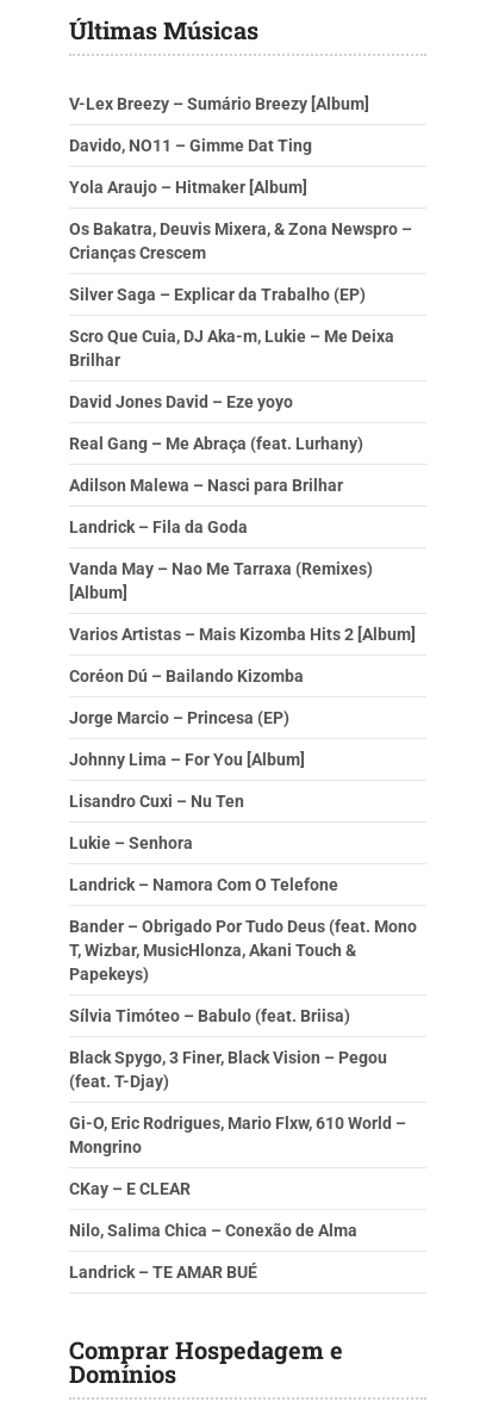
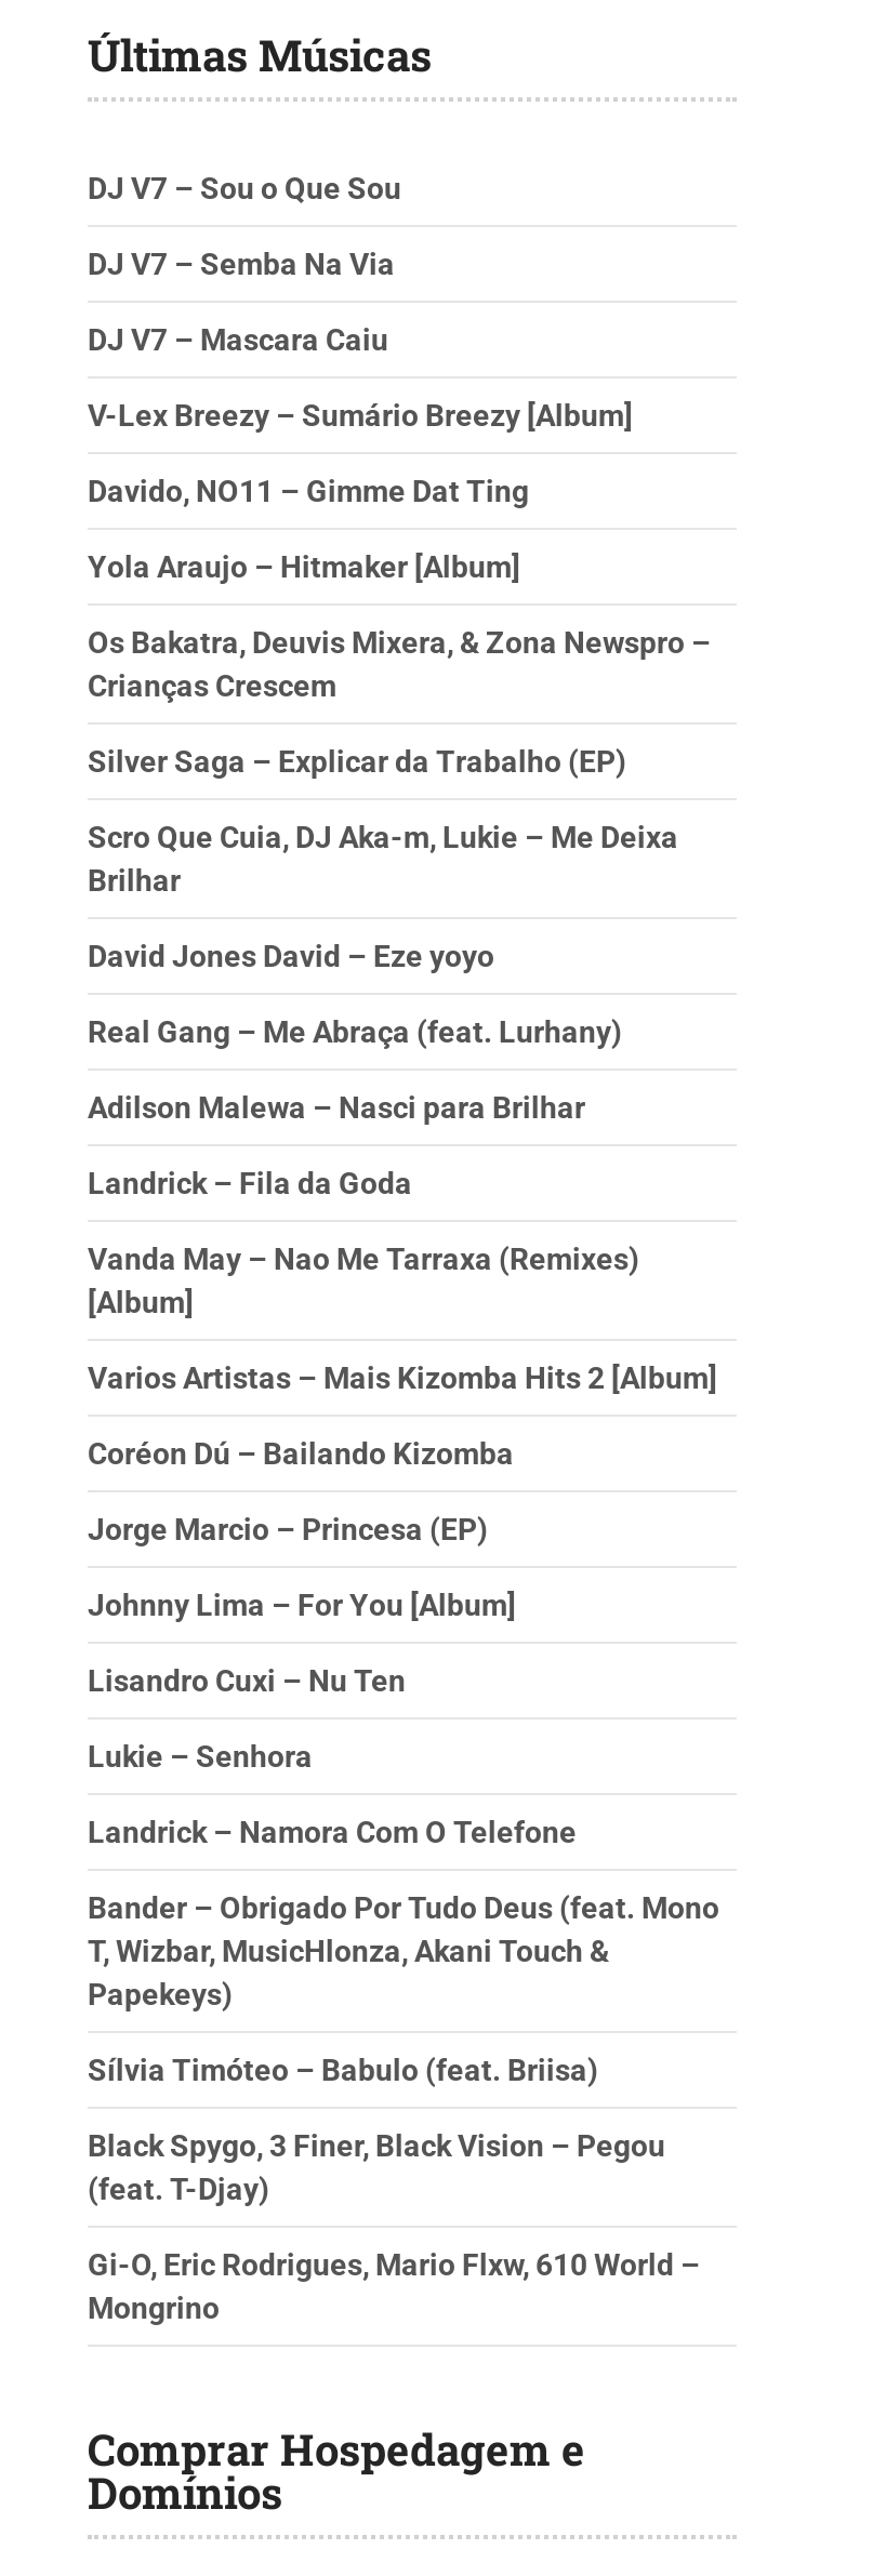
none -> [88,170,401,356] DJ V7 – Sou o Que Sou | DJ V7 – Semba Na Via | DJ V7 – Mascara Caiu
moved [69,94,417,1156] -> [88,397,719,2324]: V-Lex Breezy – Sumário Breezy [Album] | Davido, NO11 – Gimme Dat Ting | Yola Araujo – Hitmaker [Album] | ... | Gi-O, Eric Rodrigues, Mario Flxw, 610 World – | Mongrino
[69,1178,357,1281] CKay – E CLEAR | Nilo, Salima Chica – Conexão de Alma | Landrick – TE AMAR BUÉ -> none

